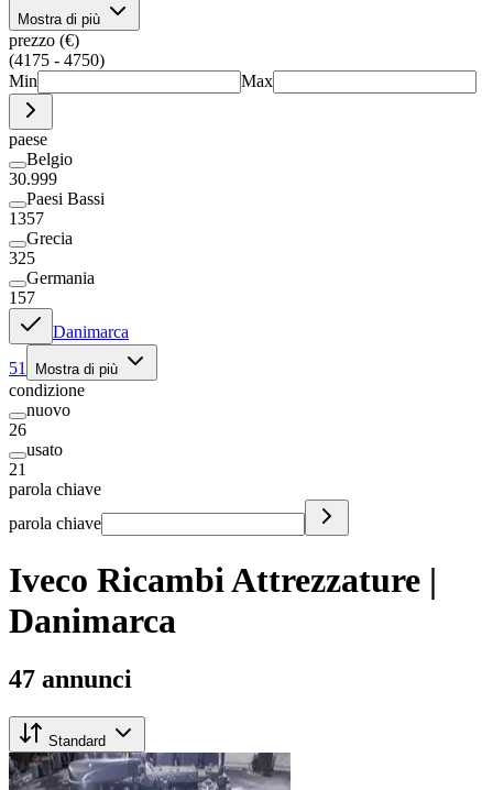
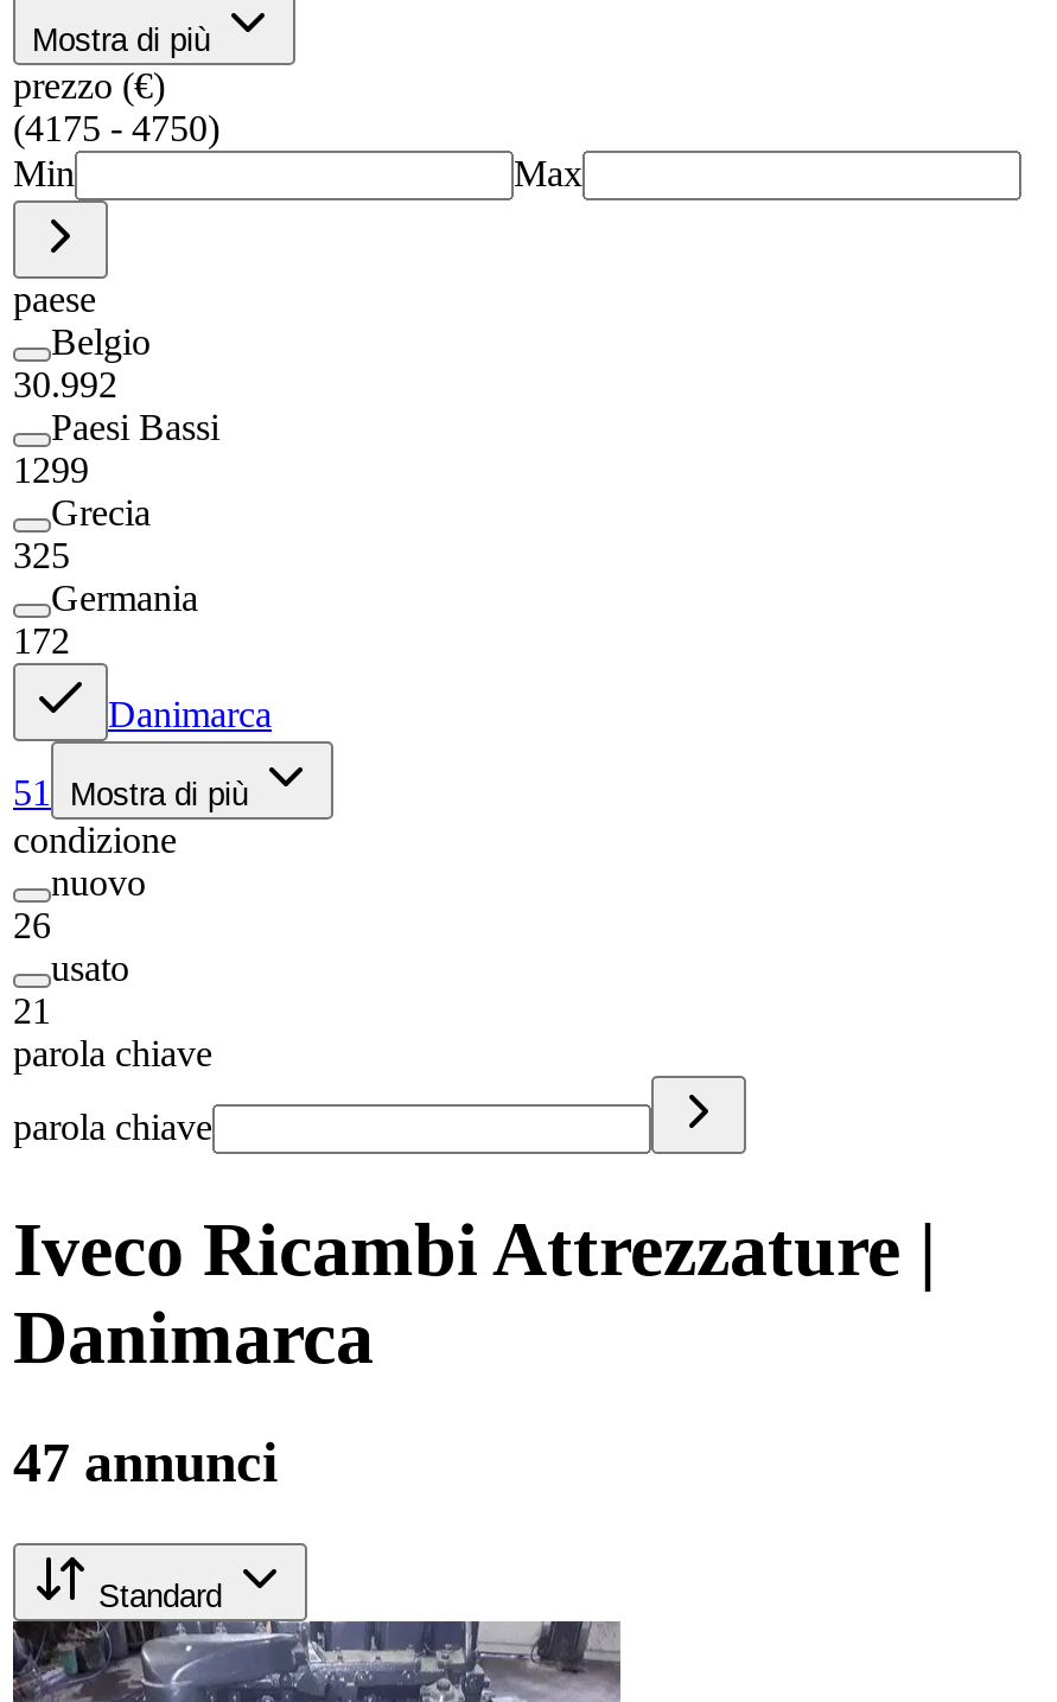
[9,170,57,188] 30.999 -> [13,365,117,405] 30.992
[9,209,44,228] 1357 -> [13,450,89,491] 1299
[9,289,35,307] 157 -> [13,621,70,661] 172

